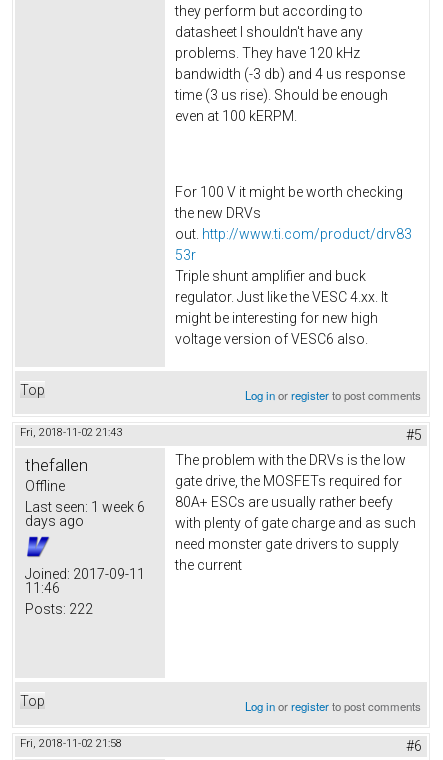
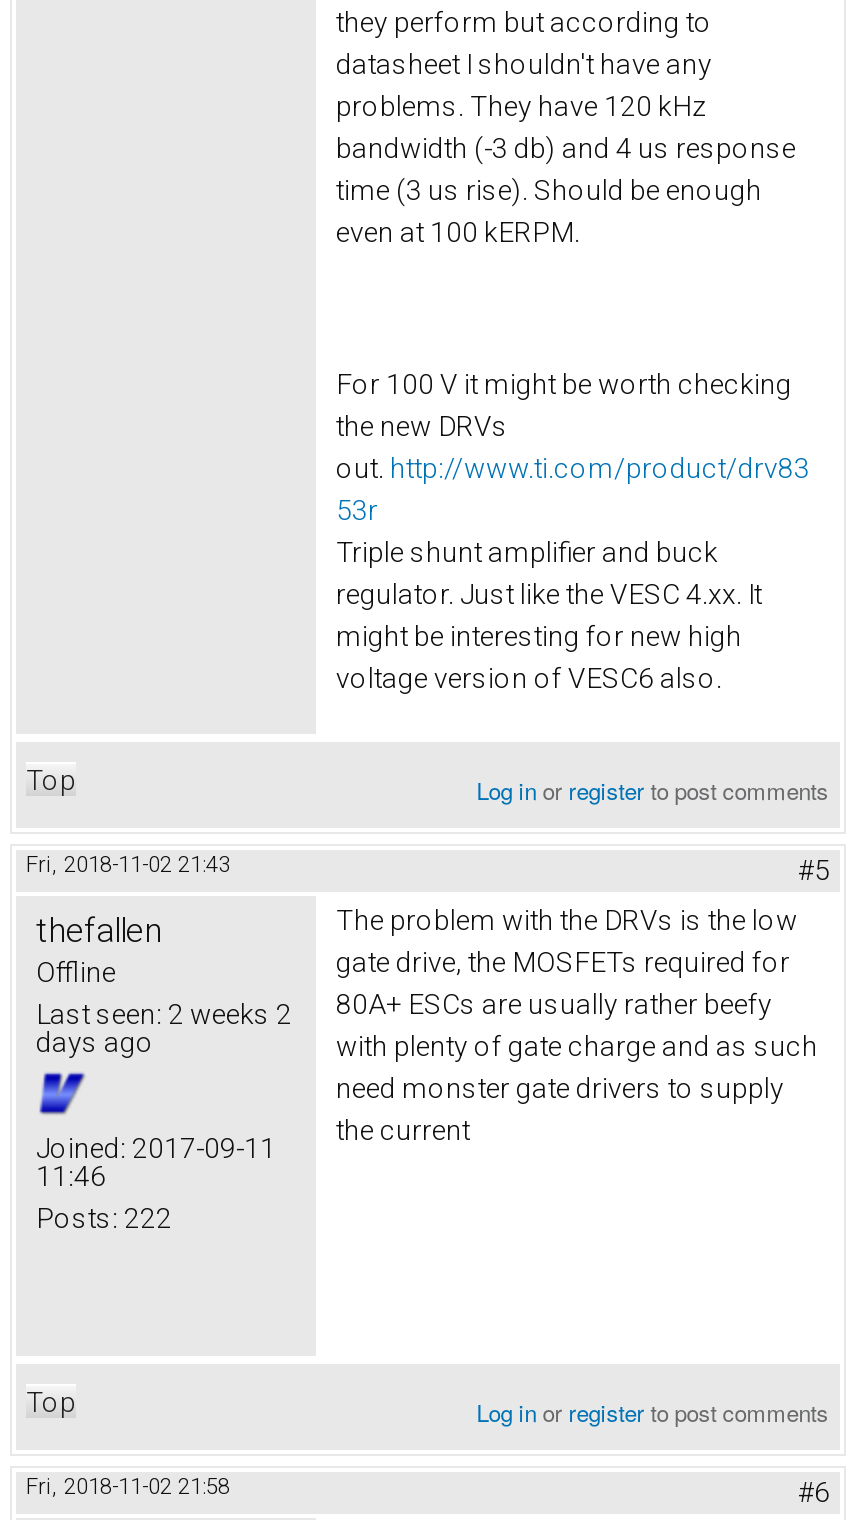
[25,499,145,515] Last seen: 1 week 6 -> [36,997,292,1029] Last seen: 2 weeks 2

